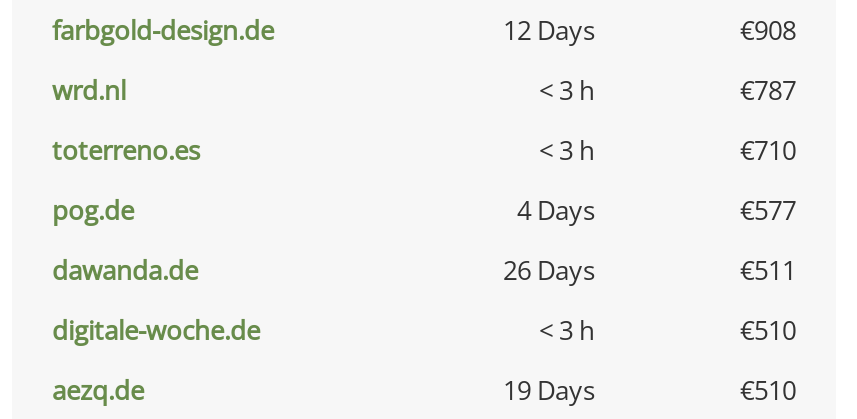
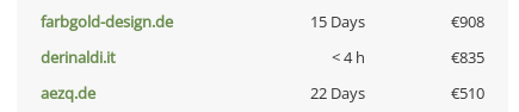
[503,11,595,47] 12 Days -> [310,10,364,32] 15 Days
[52,71,796,347] wrd.nl | < 3 h | €787 | toterreno.es | < 3 h | €710 | pog.de | 4 Days | €577 | dawanda.de | 26 Days | €511 | digitale-woche.de | < 3 h | €510 -> [41,46,484,67] derinaldi.it | < 4 h | €835
[503,371,595,407] 19 Days -> [310,82,364,103] 22 Days

